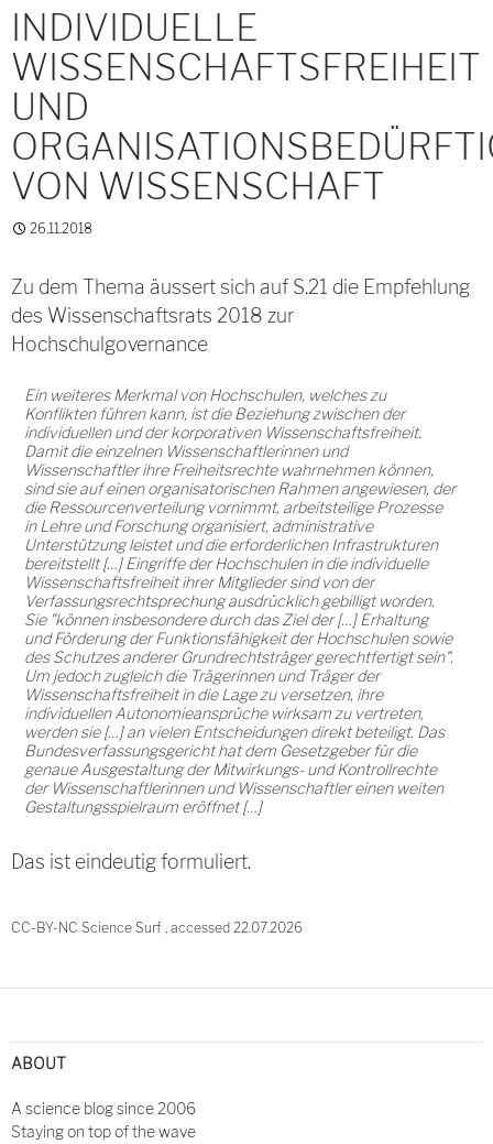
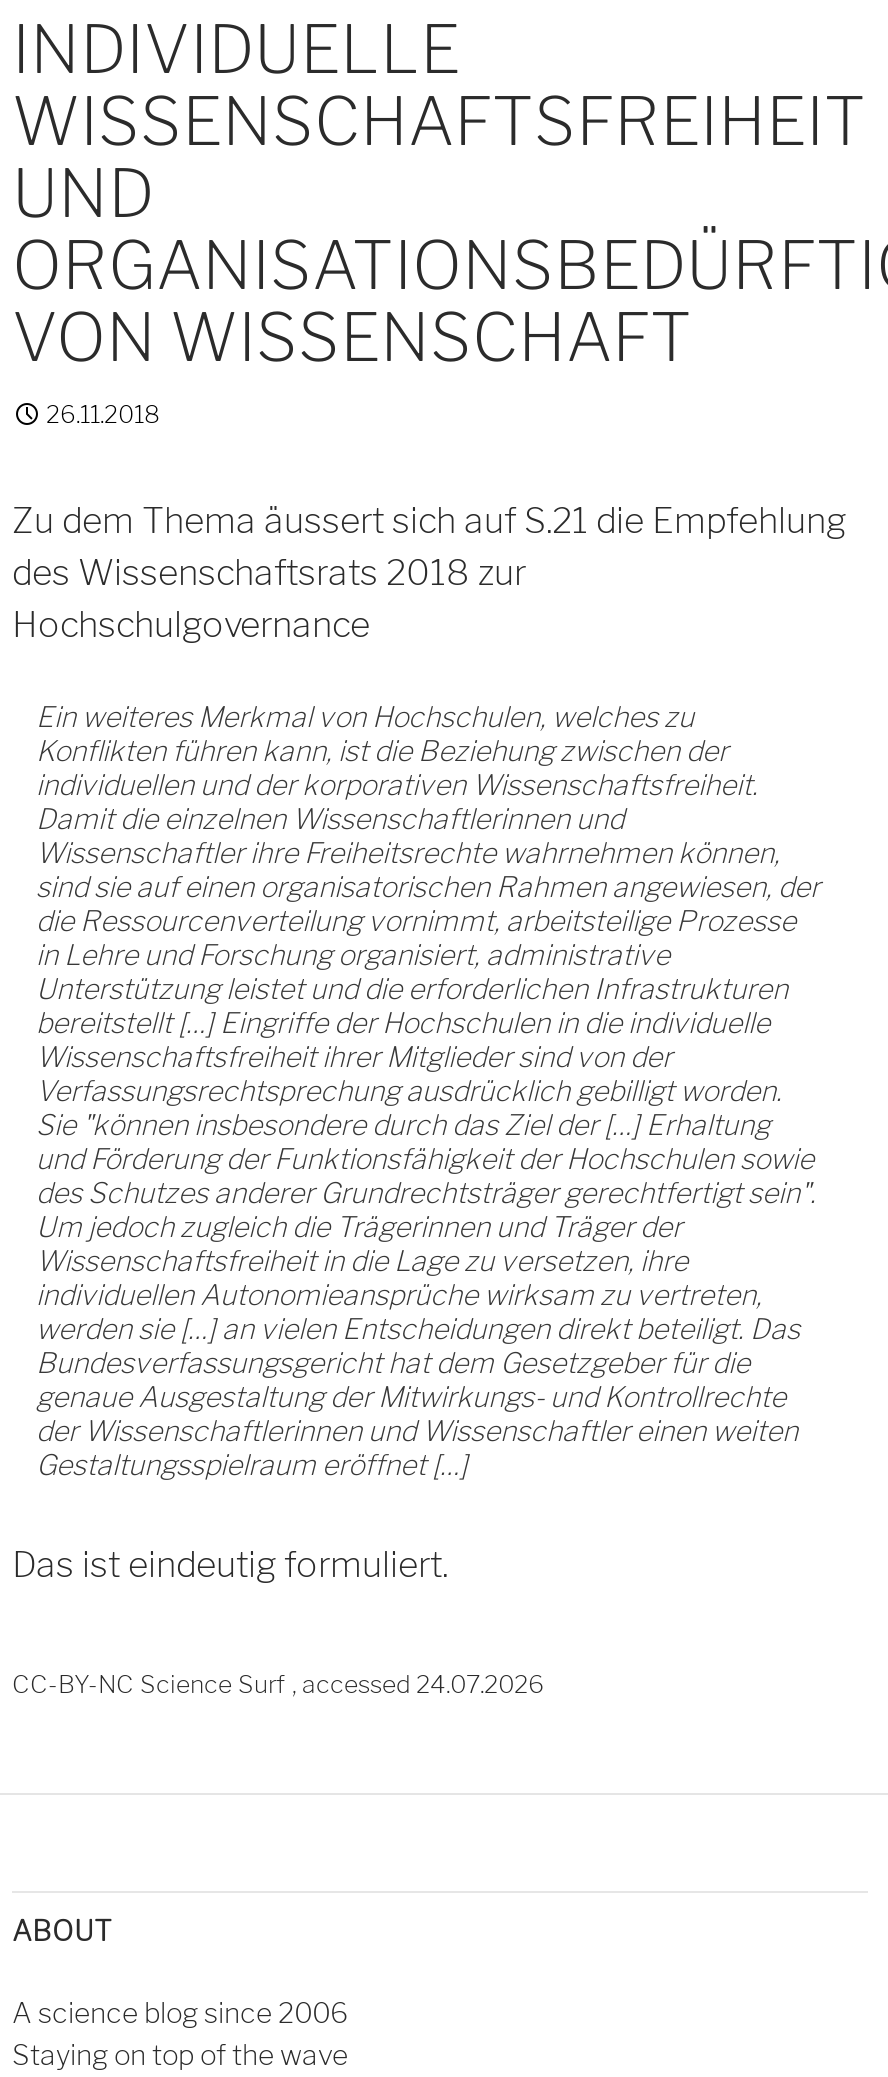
[11,919,303,936] CC-BY-NC Science Surf , accessed 22.07.2026 -> [12,1669,544,1699] CC-BY-NC Science Surf , accessed 24.07.2026

